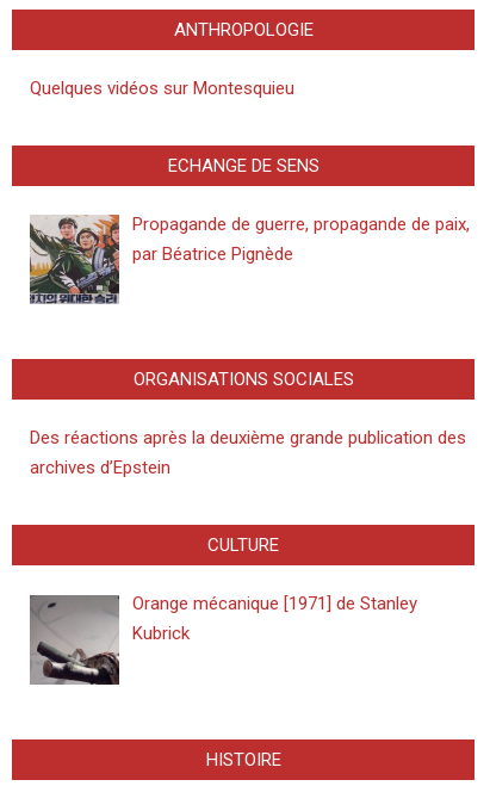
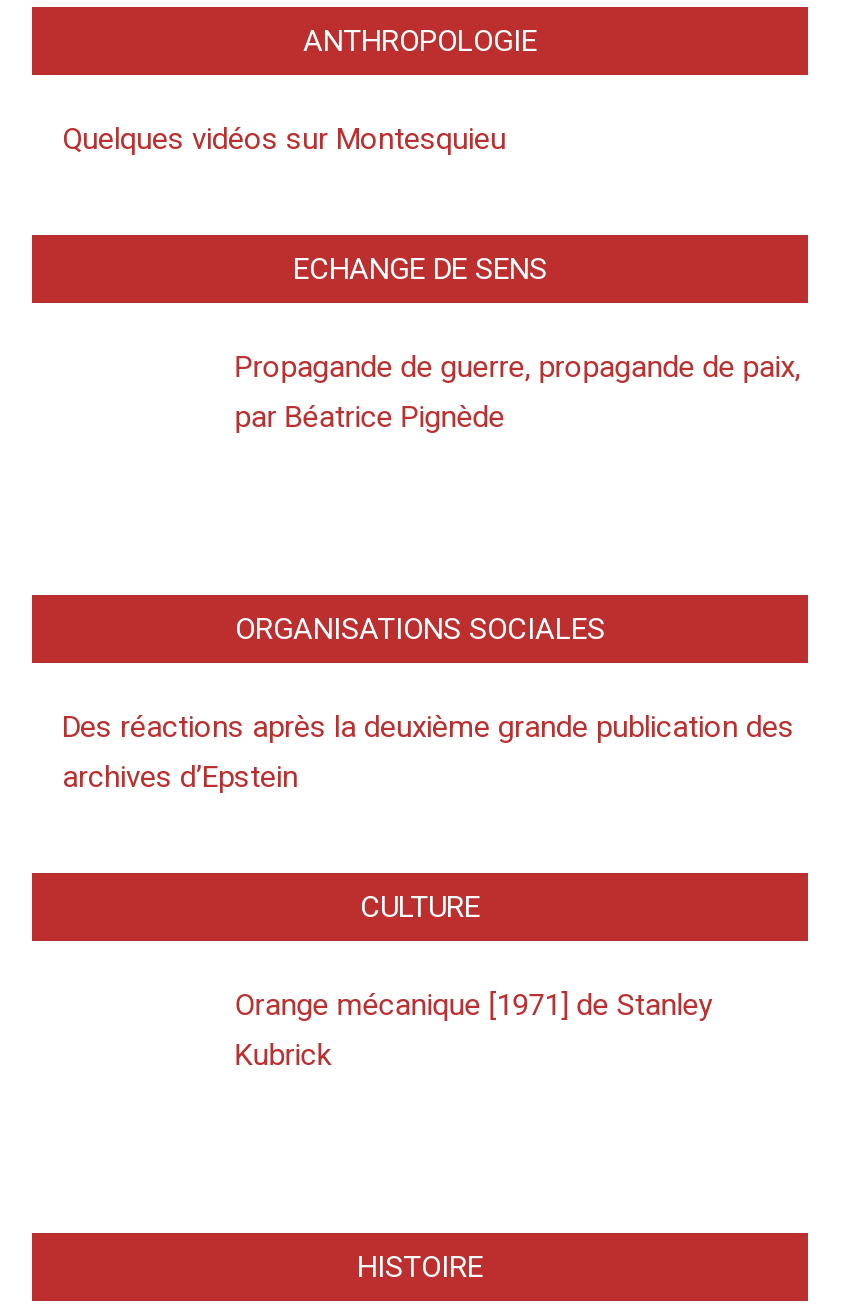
[29,213,120,305] [image] -> none
[29,594,120,686] [image] -> none

